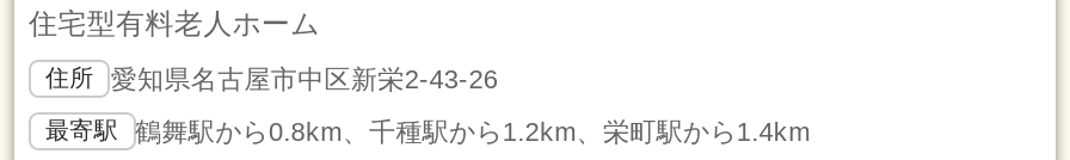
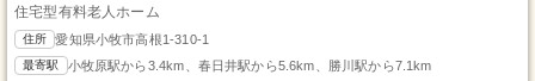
[111,64,498,93] 愛知県名古屋市中区新栄2-43-26 -> [55,32,209,46] 愛知県小牧市高根1-310-1
[135,117,810,145] 鶴舞駅から0.8km、千種駅から1.2km、栄町駅から1.4km -> [67,58,432,73] 小牧原駅から3.4km、春日井駅から5.6km、勝川駅から7.1km

